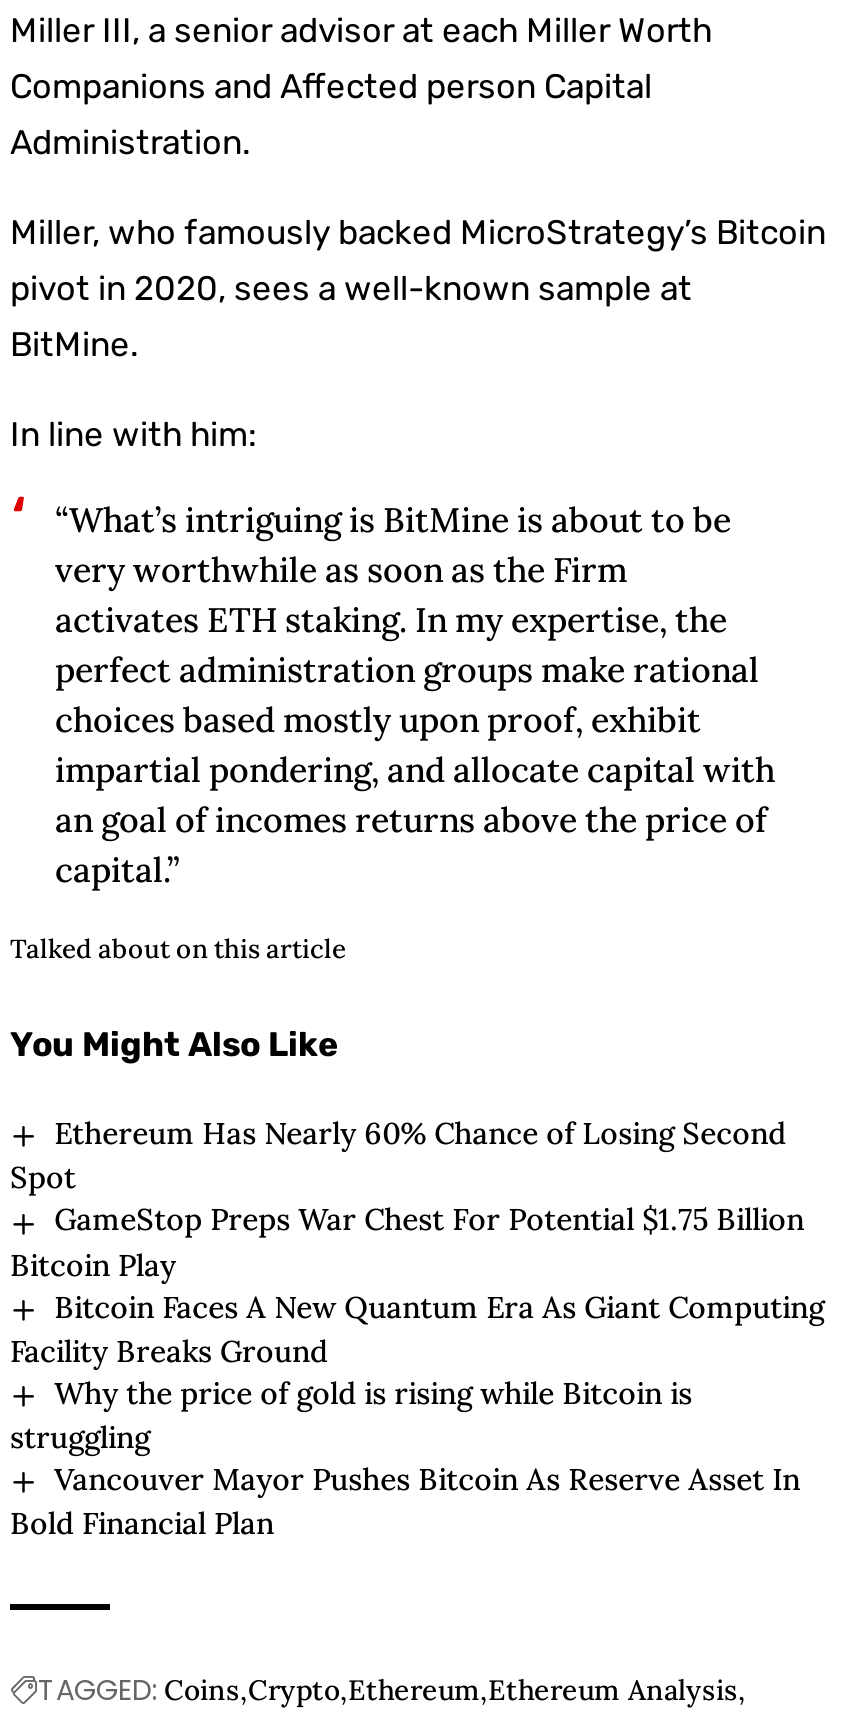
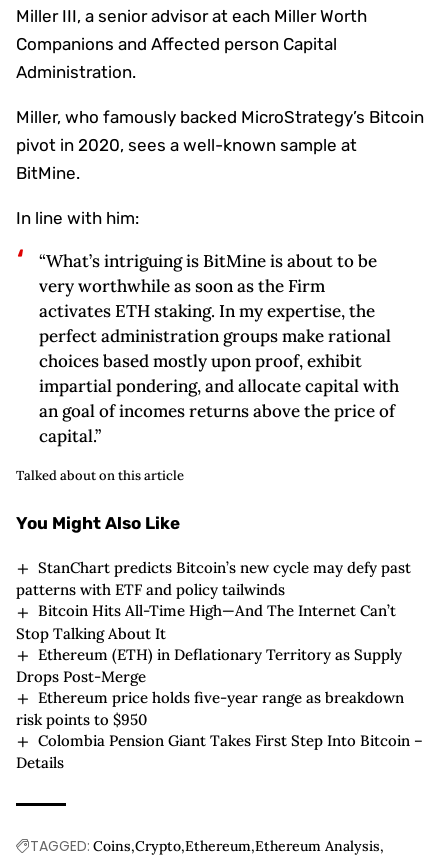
[10,1114,824,1543] Ethereum Has Nearly 60% Chance of Losing Second | Spot | GameStop Preps War Chest For Potential $1.75 Billion | Bitcoin Play | Bitcoin Faces A New Quantum Era As Giant Computing | Facility Breaks Ground | Why the price of gold is rising while Bitcoin is | struggling | Vancouver Mayor Pushes Bitcoin As Reserve Asset In | Bold Financial Plan -> [16,558,423,772] StanChart predicts Bitcoin’s new cycle may defy past | patterns with ETF and policy tailwinds | Bitcoin Hits All-Time High—And The Internet Can’t | Stop Talking About It | Ethereum (ETH) in Deflationary Territory as Supply | Drops Post-Merge | Ethereum price holds five-year range as breakdown | risk points to $950 | Colombia Pension Giant Takes First Step Into Bitcoin – | Details

